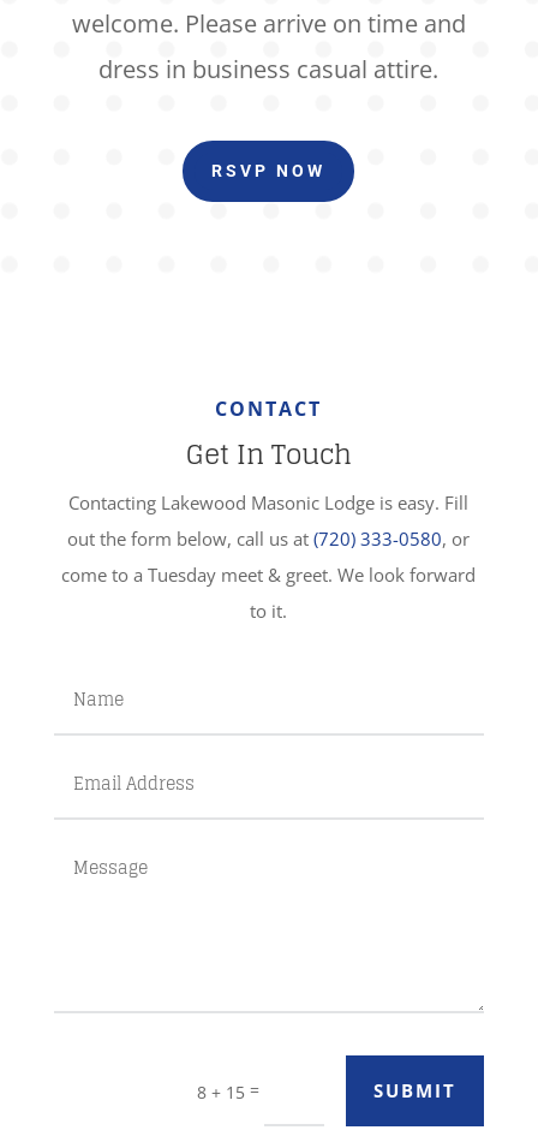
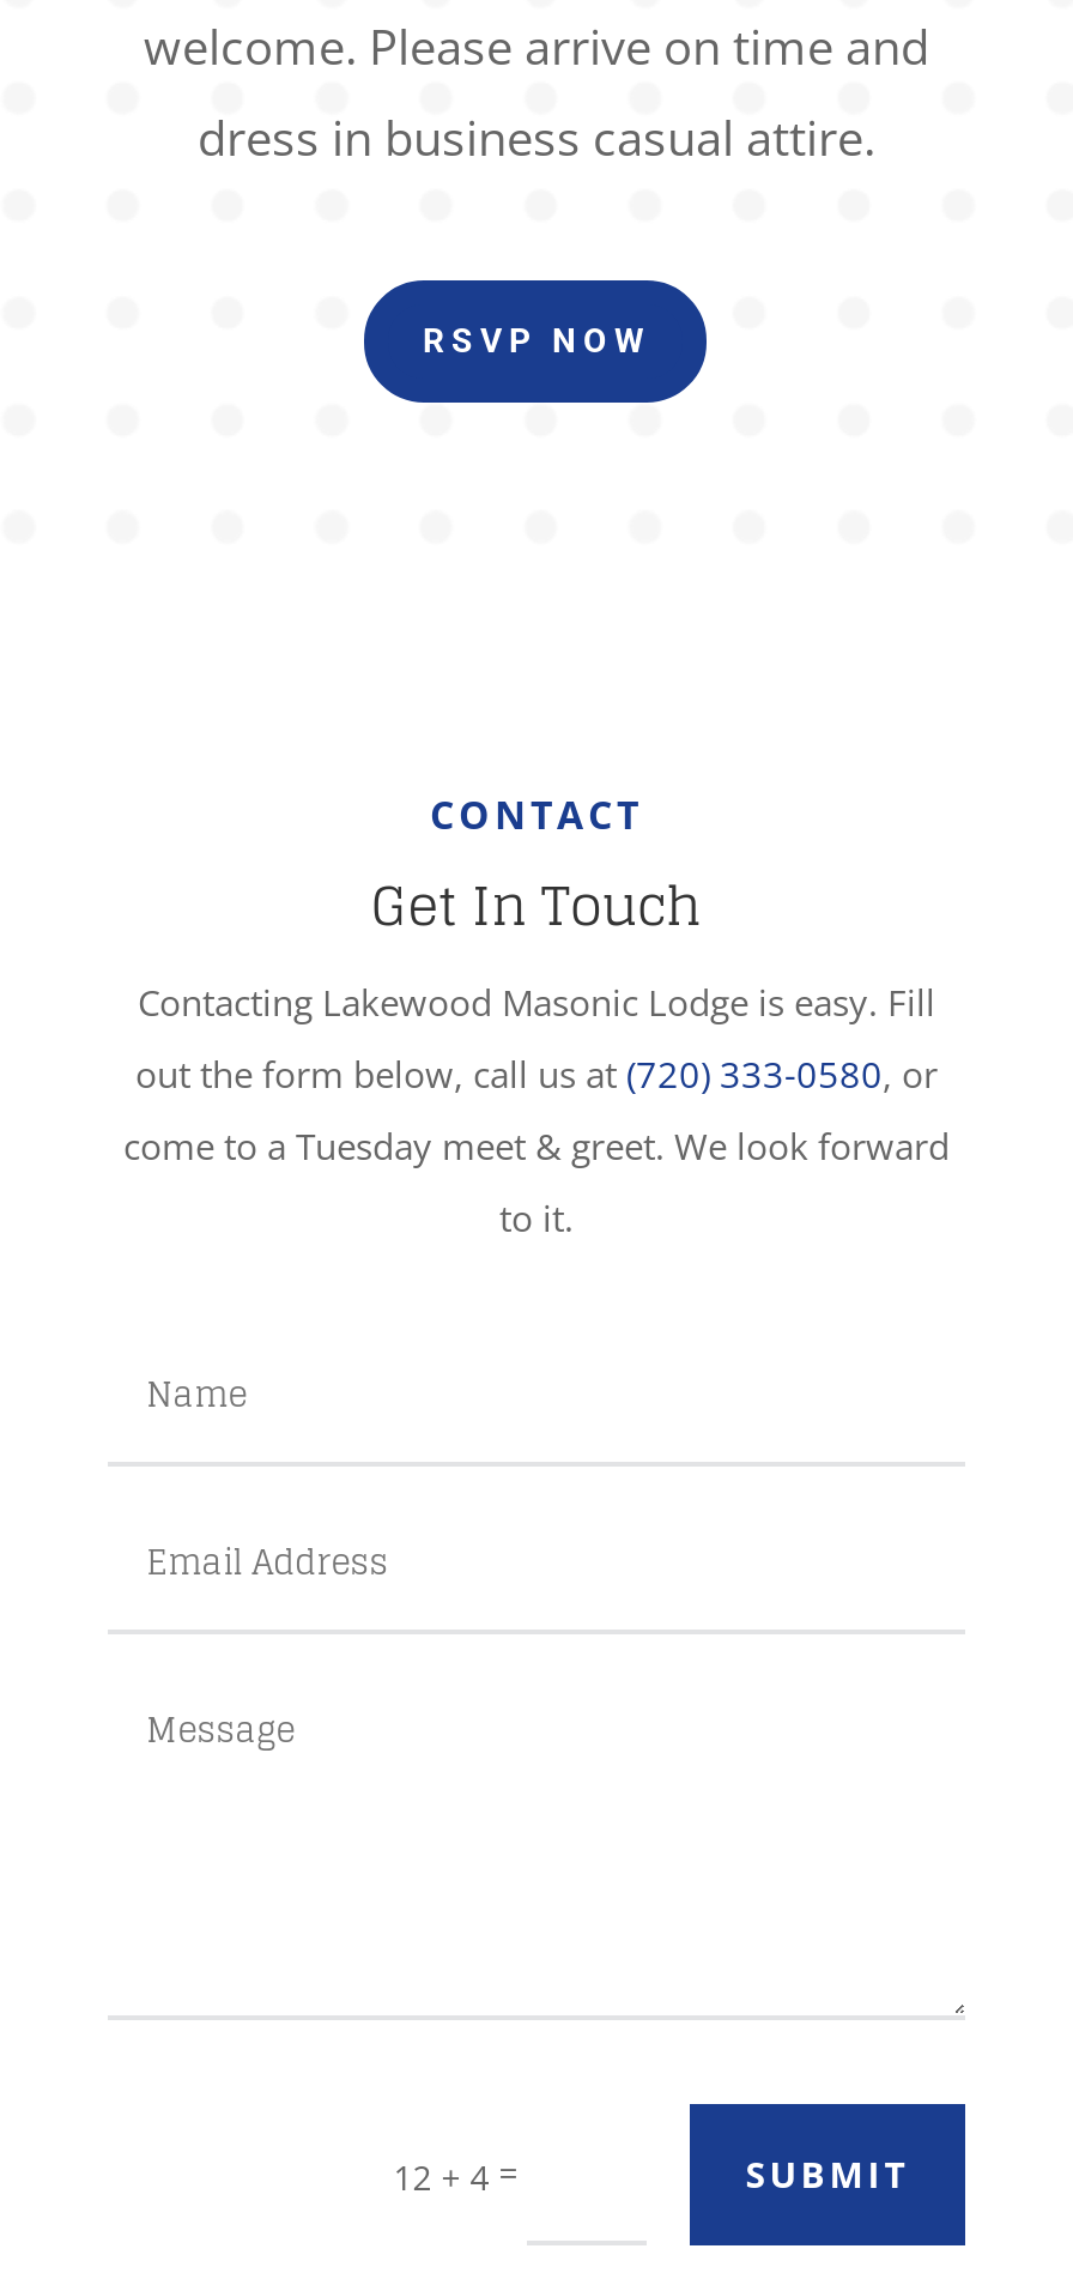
[197,1078,264,1103] 8 + 15 = -> [393,2149,527,2199] 12 + 4 =

